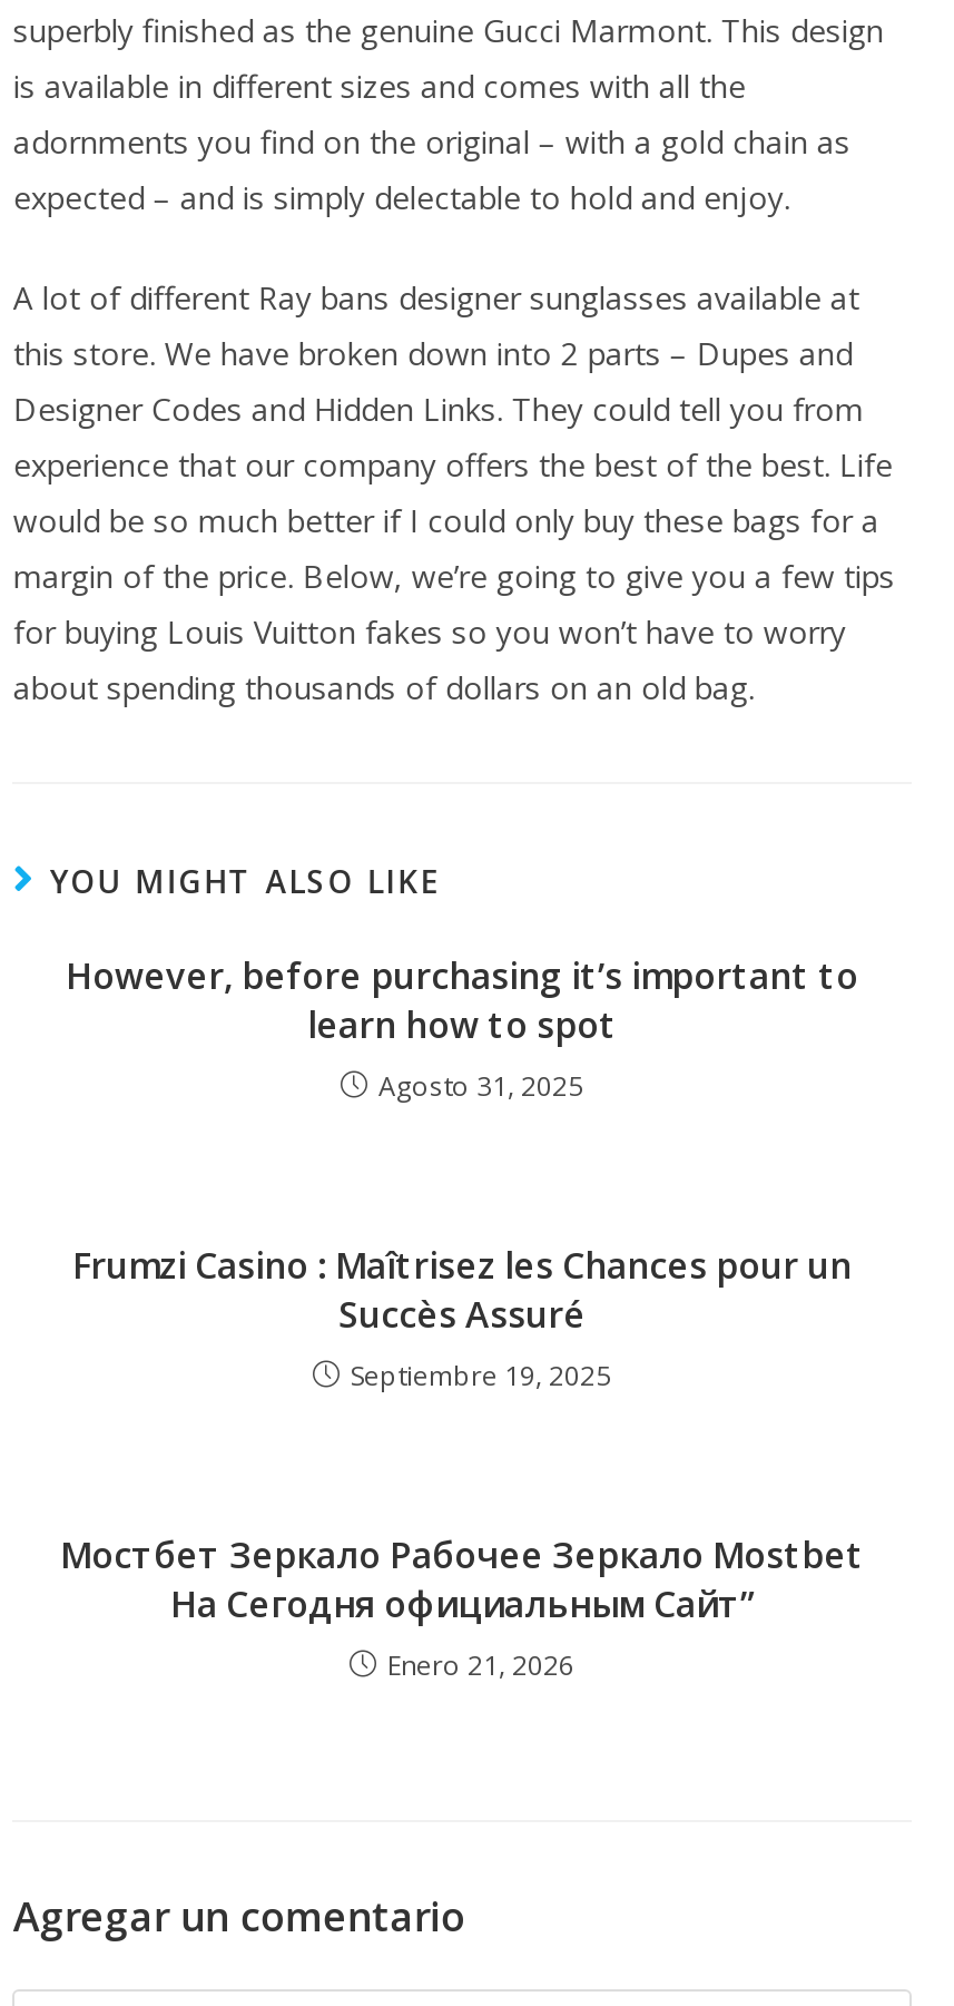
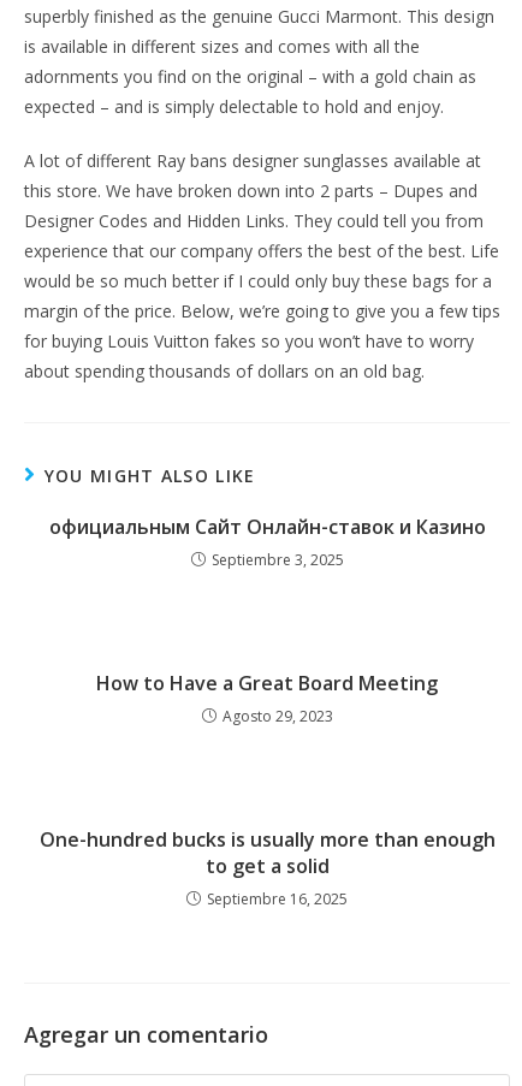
[66,951,858,1105] However, before purchasing it’s important to | learn how to spot | Agosto 31, 2025 -> [49,514,485,570] официальным Сайт Онлайн-ставок и Казино | Septiembre 3, 2025
[72,1241,852,1395] Frumzi Casino : Maîtrisez les Chances pour un | Succès Assuré | Septiembre 19, 2025 -> [96,670,438,726] How to Have a Great Board Meeting | Agosto 29, 2023
[60,1530,864,1684] Мостбет Зеркало Рабочее Зеркало Mostbet | На Сегодня официальным Сайт” | Enero 21, 2026 -> [39,826,495,909] One-hundred bucks is usually more than enough | to get a solid | Septiembre 16, 2025

